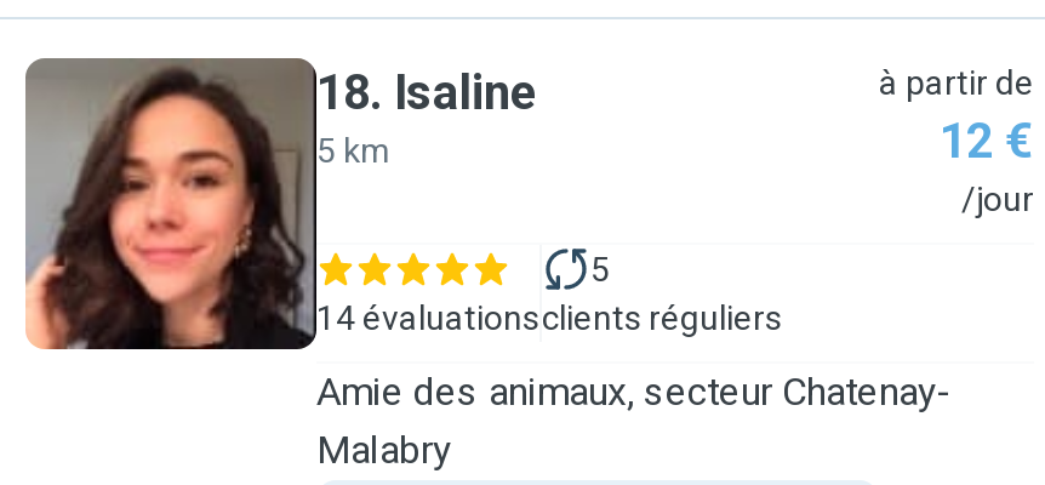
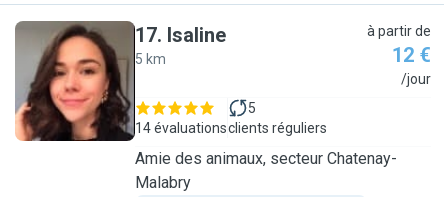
[316,63,537,121] 18. Isaline -> [135,23,226,47] 17. Isaline

